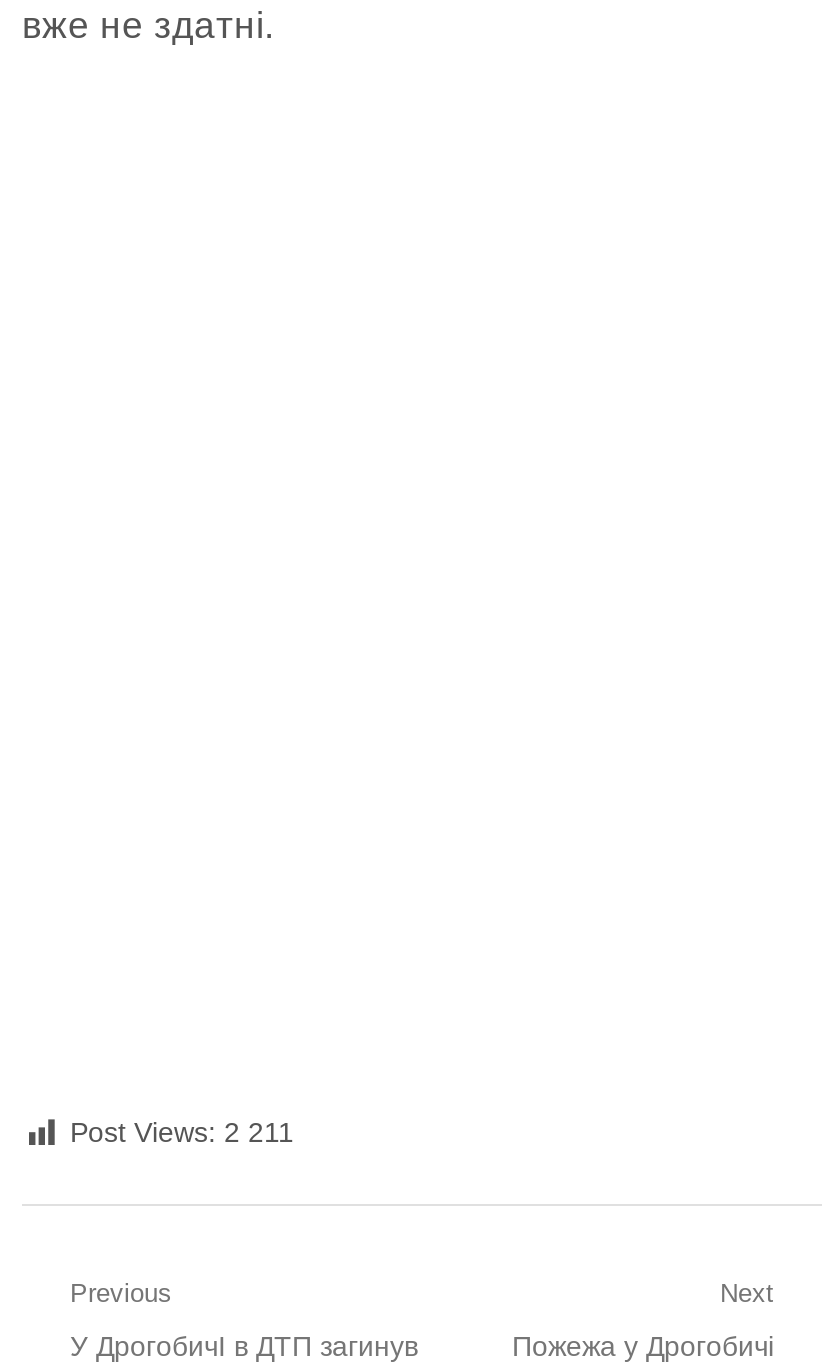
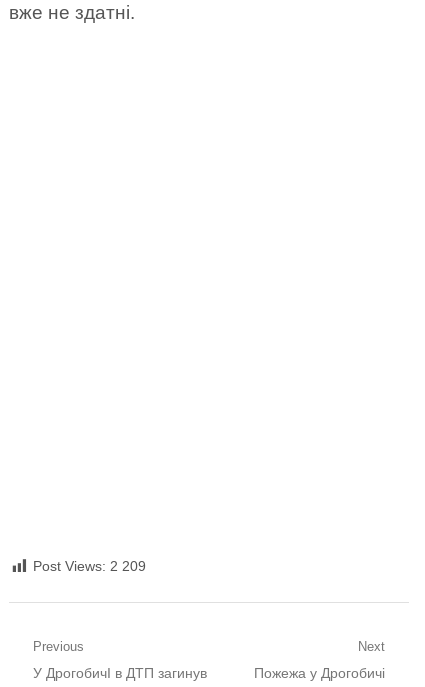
[70,1117,294,1149] Post Views: 2 211 -> [33,558,146,574] Post Views: 2 209

